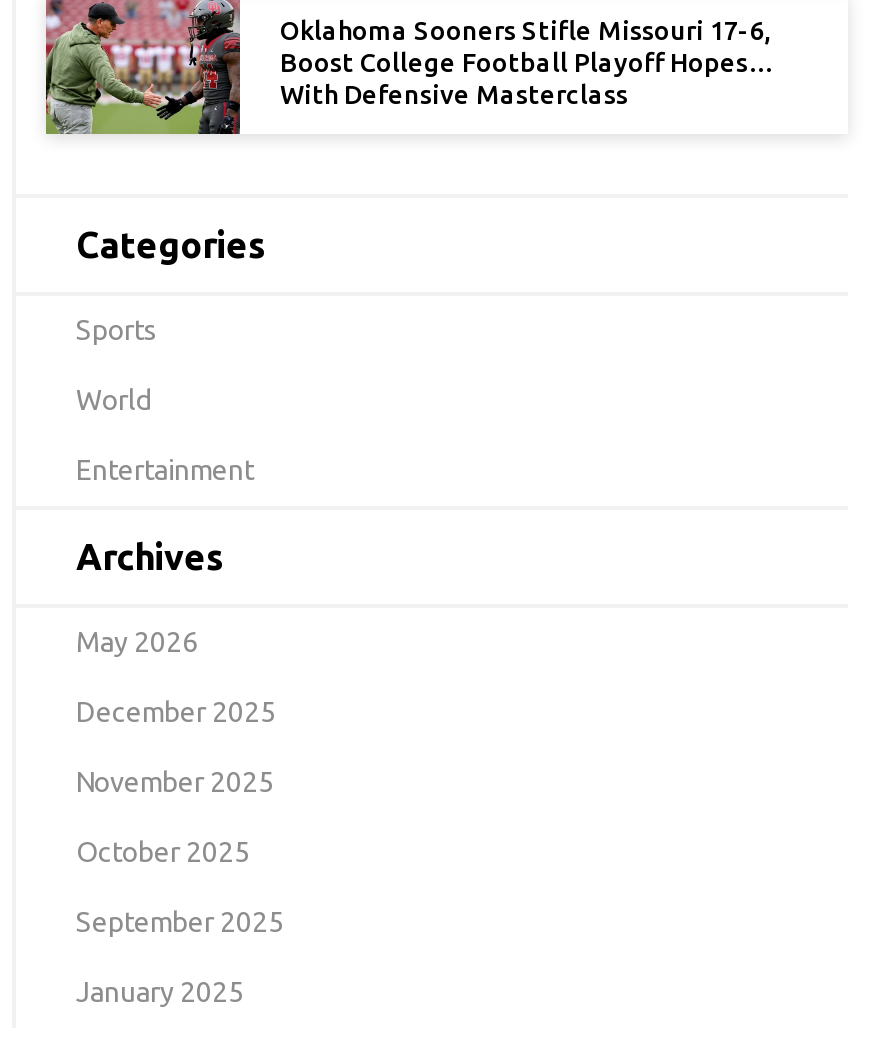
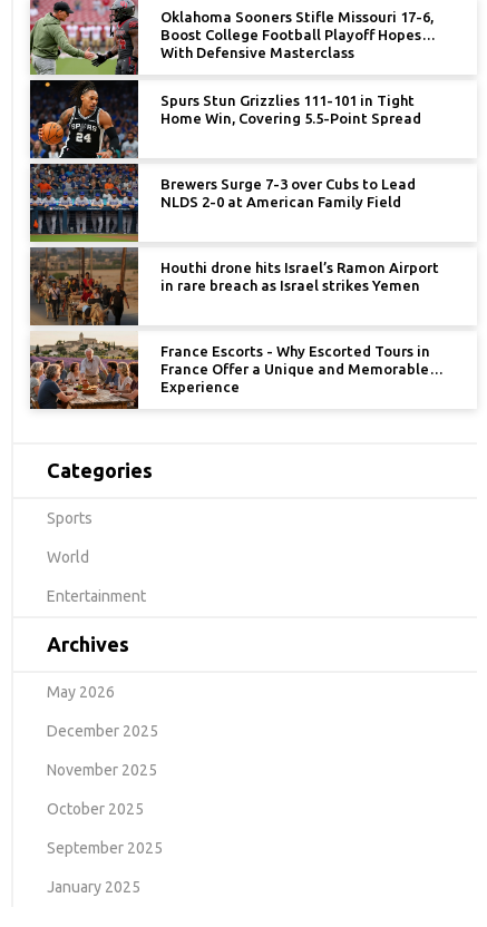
none -> [29,79,421,410] [image] | Spurs Stun Grizzlies 111-101 in Tight | Home Win, Covering 5.5-Point Spread
none -> [160,176,416,210] Brewers Surge 7-3 over Cubs to Lead | NLDS 2-0 at American Family Field
none -> [160,260,439,293] Houthi drone hits Israel’s Ramon Airport | in rare breach as Israel strikes Yemen
none -> [160,343,430,395] France Escorts - Why Escorted Tours in | France Offer a Unique and Memorable | Experience

